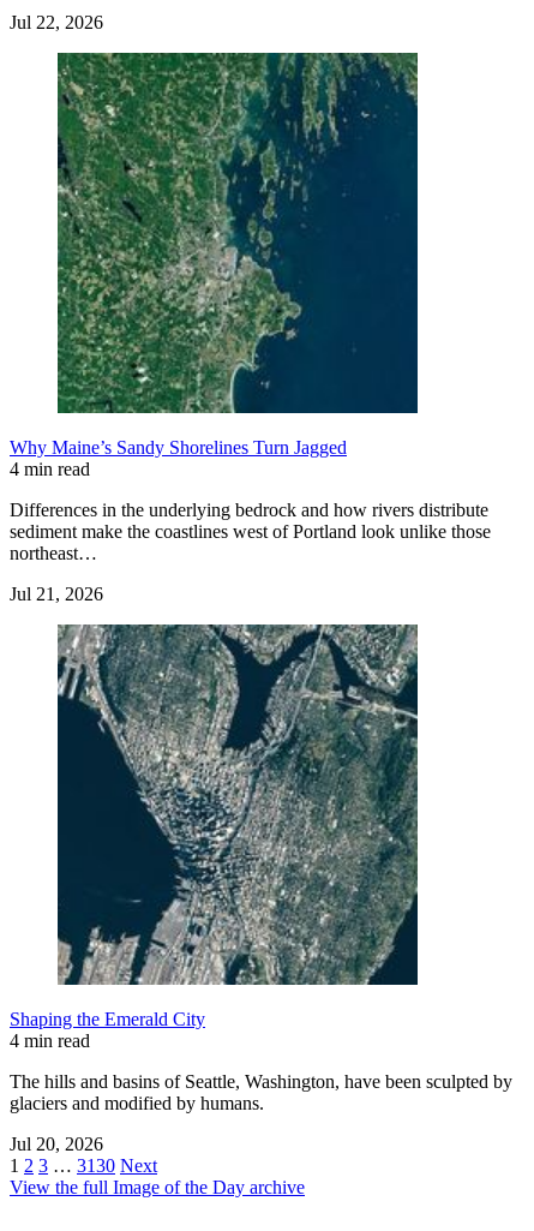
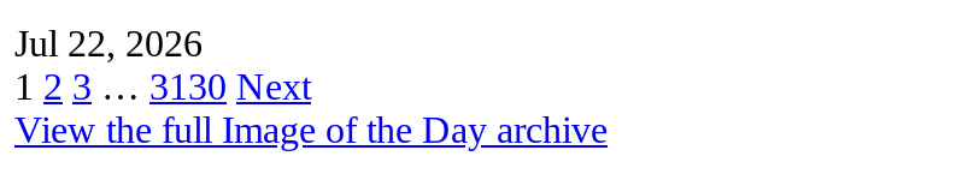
[10,52,491,605] [image] | Why Maine’s Sandy Shorelines Turn Jagged | 4 min read | Differences in the underlying bedrock and how rivers distribute | sediment make the coastlines west of Portland look unlike those | northeast… | Jul 21, 2026 -> none
[10,623,512,1155] [image] | Shaping the Emerald City | 4 min read | The hills and basins of Seattle, Washington, have been sculpted by | glaciers and modified by humans. | Jul 20, 2026 -> none

